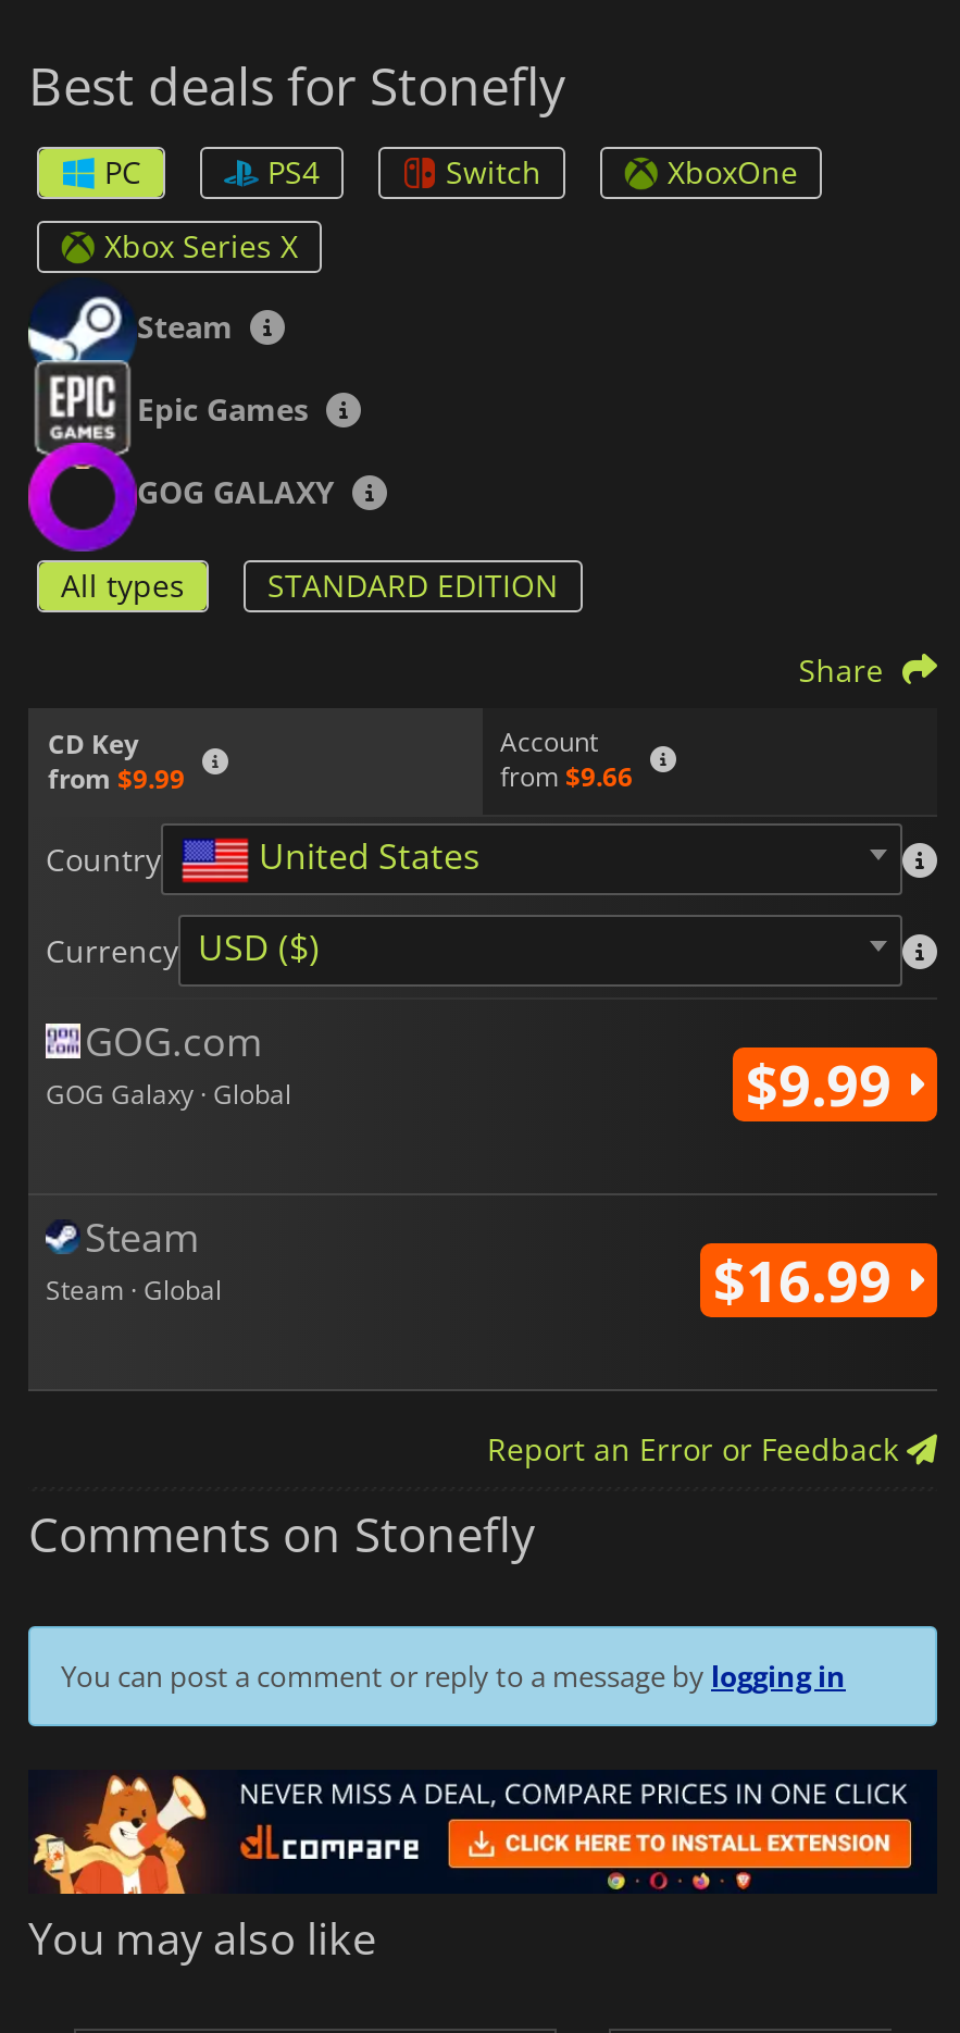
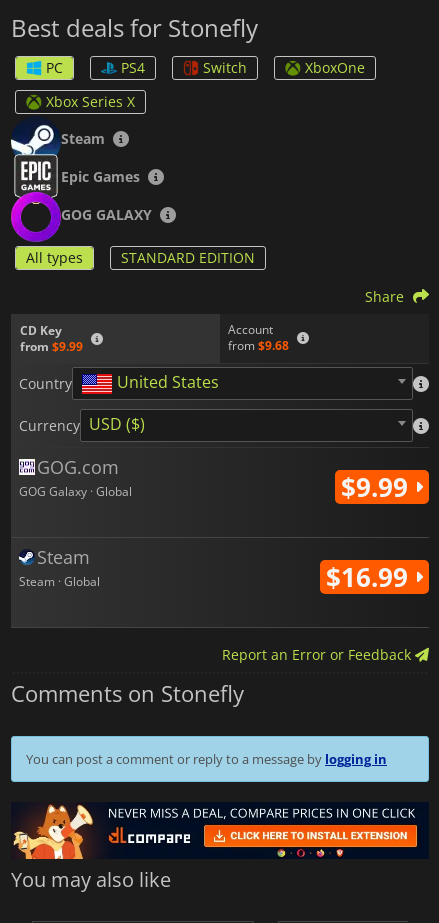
[500,758,633,795] from $9.66 -> [228,337,289,354] from $9.68

